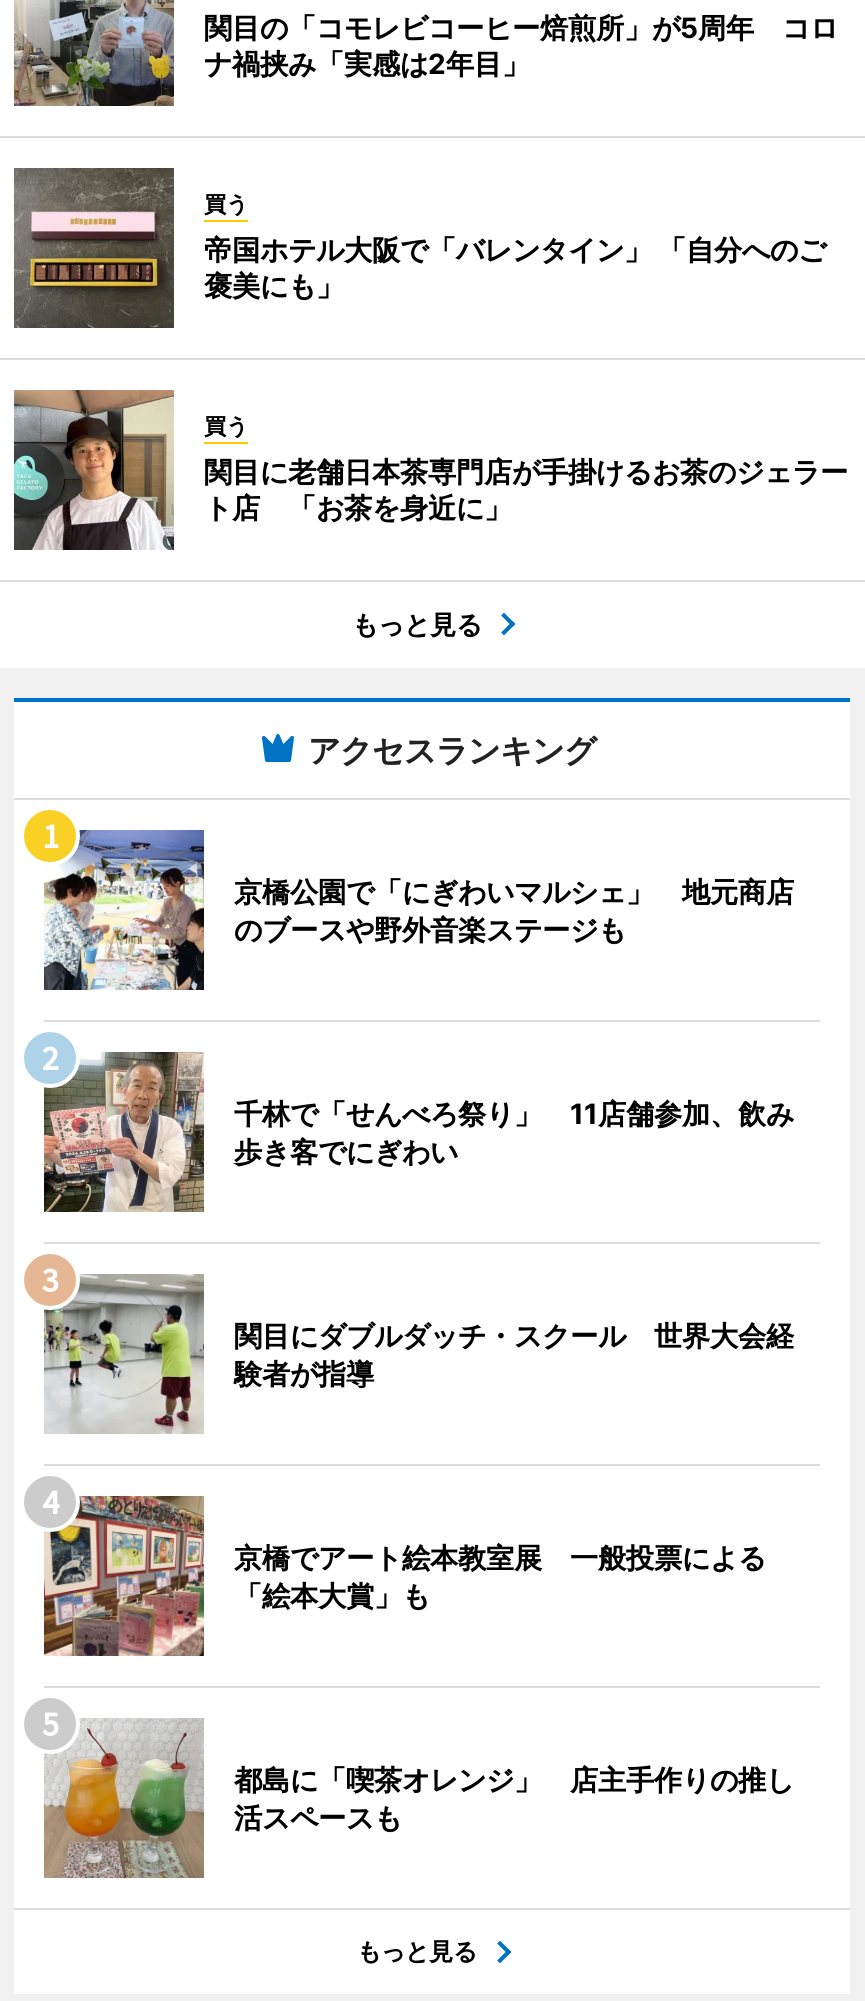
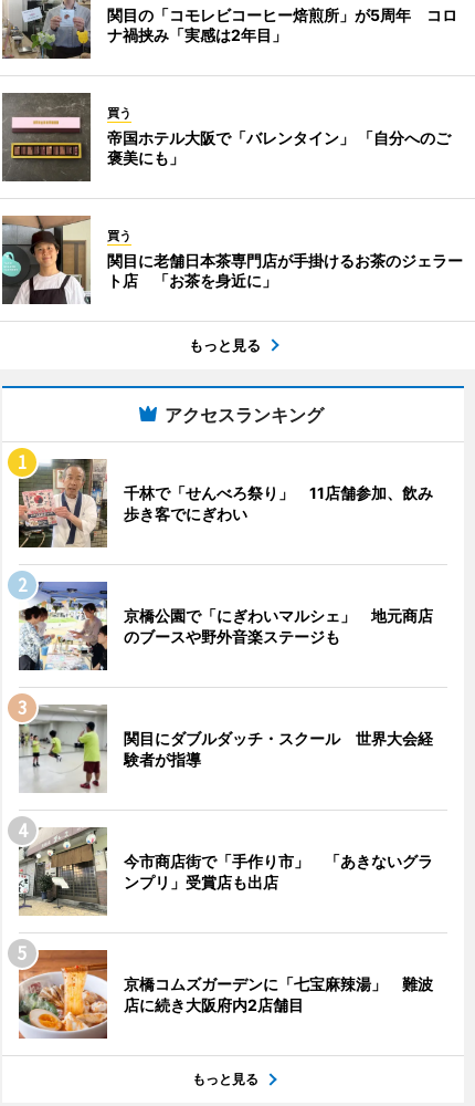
moved [42,828,794,992] -> [19,582,433,671]: [image] | 京橋公園で「にぎわいマルシェ」 地元商店 | のブースや野外音楽ステージも
moved [30,1034,794,1216] -> [11,449,433,550]: [image] | 千林で「せんべろ祭り」 11店舗参加、飲み | 歩き客でにぎわい
[44,1496,766,1658] [image] | 京橋でアート絵本教室展 一般投票による | 「絵本大賞」も -> [18,826,433,916] [image] | 今市商店街で「手作り市」 「あきないグラ | ンプリ」受賞店も出店
[42,1718,794,1878] [image] | 都島に「喫茶オレンジ」 店主手作りの推し | 活スペースも -> [18,949,433,1039] [image] | 京橋コムズガーデンに「七宝麻辣湯」 難波 | 店に続き大阪府内2店舗目

